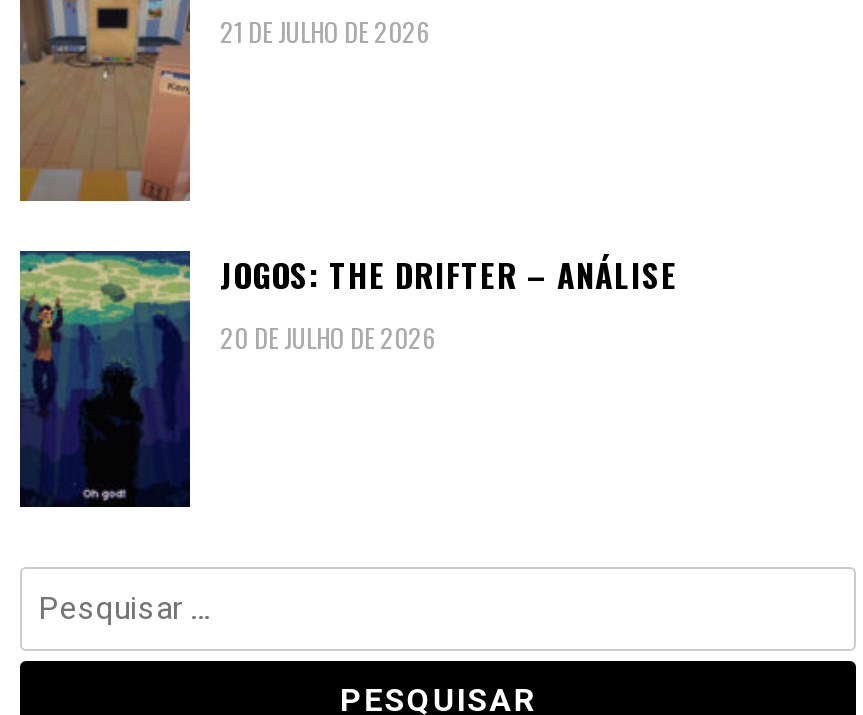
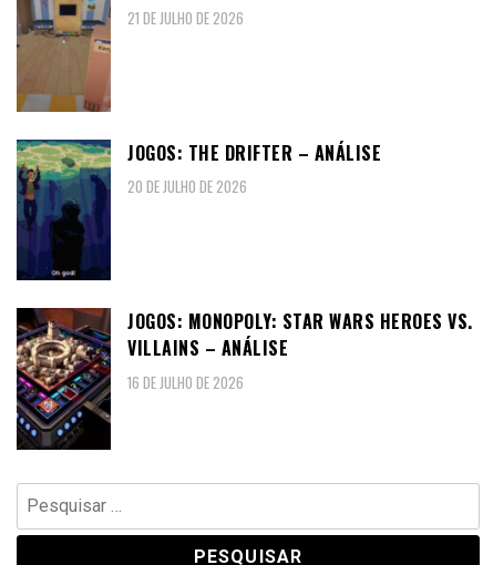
none -> [16,307,472,450] [image] | JOGOS: MONOPOLY: STAR WARS HEROES VS. | VILLAINS – ANÁLISE | 16 DE JULHO DE 2026

